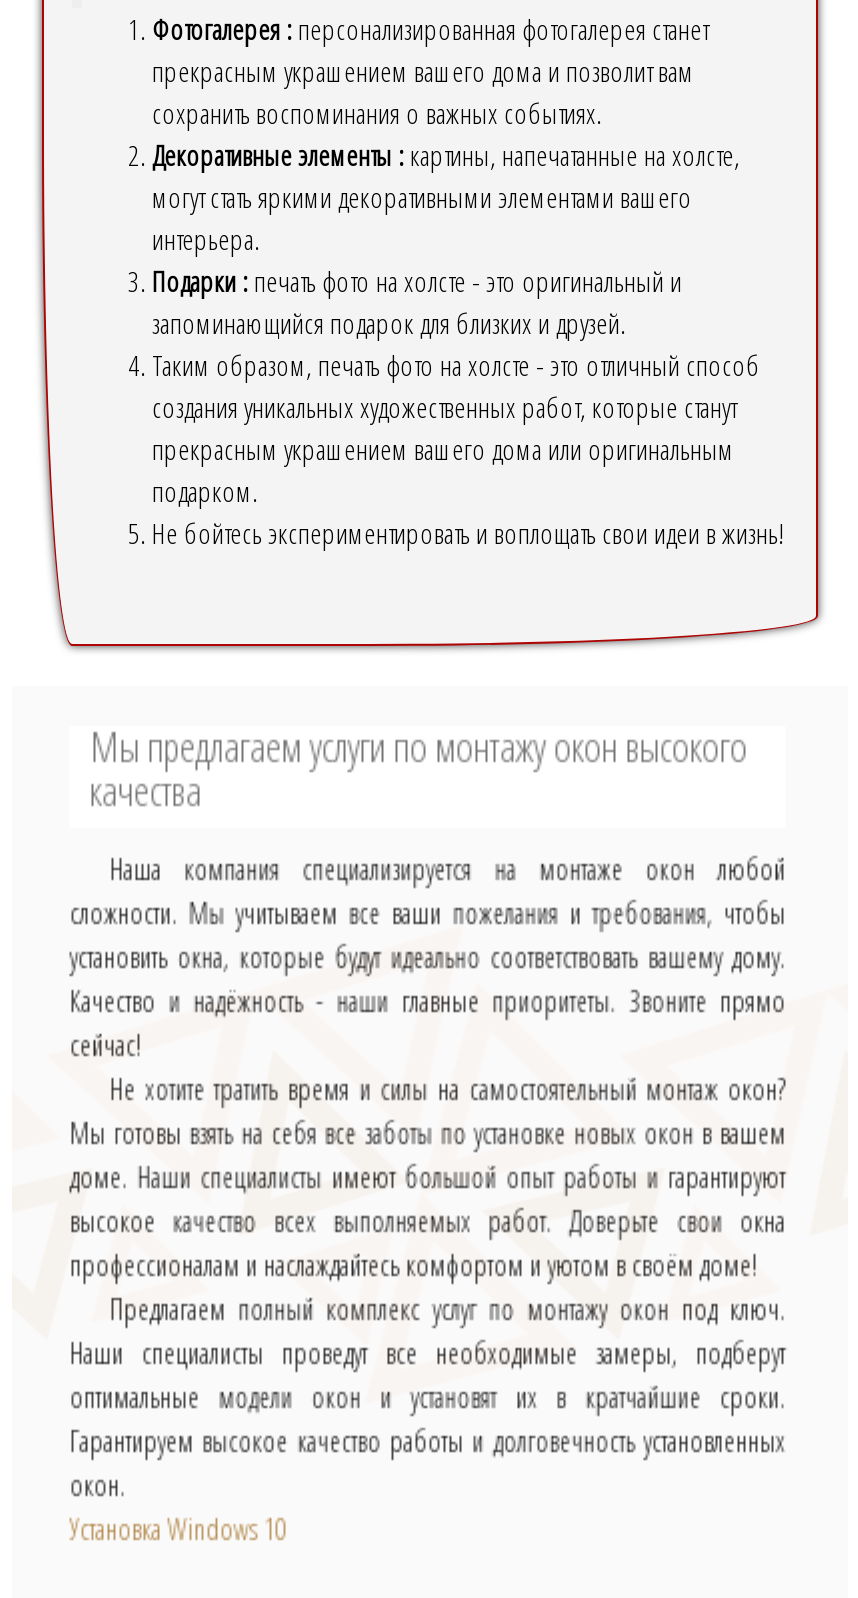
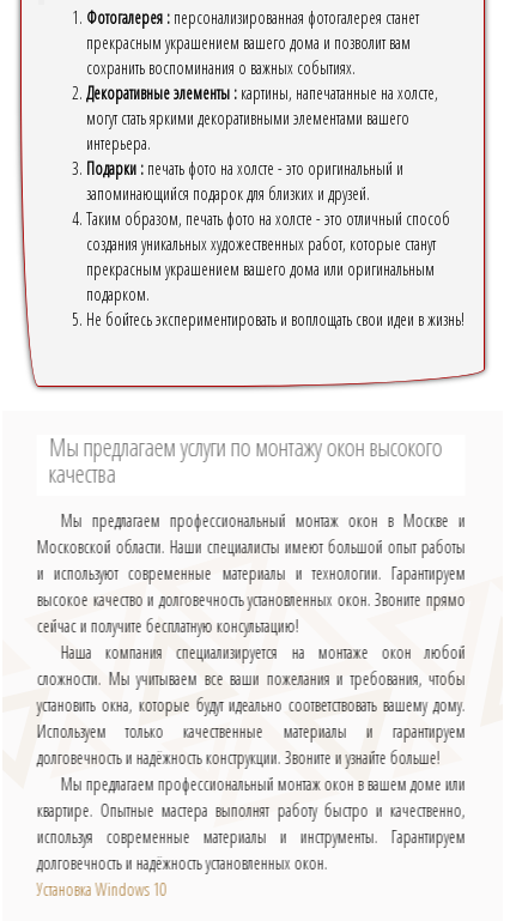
none -> [38,509,467,637] Мы предлагаем профессиональный монтаж окон в Москве и | Московской области. Наши специалисты имеют большой опыт работы | и используют современные материалы и технологии. Гарантируем | высокое качество и долговечность установленных окон. Звоните прямо | сейчас и получите бесплатную консультацию!
moved [72,850,788,976] -> [38,641,467,716]: Наша компания специализируется на монтаже окон любой | сложности. Мы учитываем все ваши пожелания и требования, чтобы | установить окна, которые будут идеально соответствовать вашему дому.
[72,982,788,1504] Качество и надёжность - наши главные приоритеты. Звоните прямо | сейчас! | Не хотите тратить время и силы на самостоятельный монтаж окон? | Мы готовы взять на себя все заботы по установке новых окон в вашем | доме. Наши специалисты имеют большой опыт работы и гарантируют | высокое качество всех выполняемых работ. Доверьте свои окна | профессионалам и наслаждайтесь комфортом и уютом в своём доме! | Предлагаем полный комплекс услуг по монтажу окон под ключ. | Наши специалисты проведут все необходимые замеры, подберут | оптимальные модели окон и установят их в кратчайшие сроки. | Гарантируем высокое качество работы и долговечность установленных | окон. -> [38,720,467,874] Используем только качественные материалы и гарантируем | долговечность и надёжность конструкции. Звоните и узнайте больше! | Мы предлагаем профессиональный монтаж окон в вашем доме или | квартире. Опытные мастера выполнят работу быстро и качественно, | используя современные материалы и инструменты. Гарантируем | долговечность и надёжность установленных окон.

